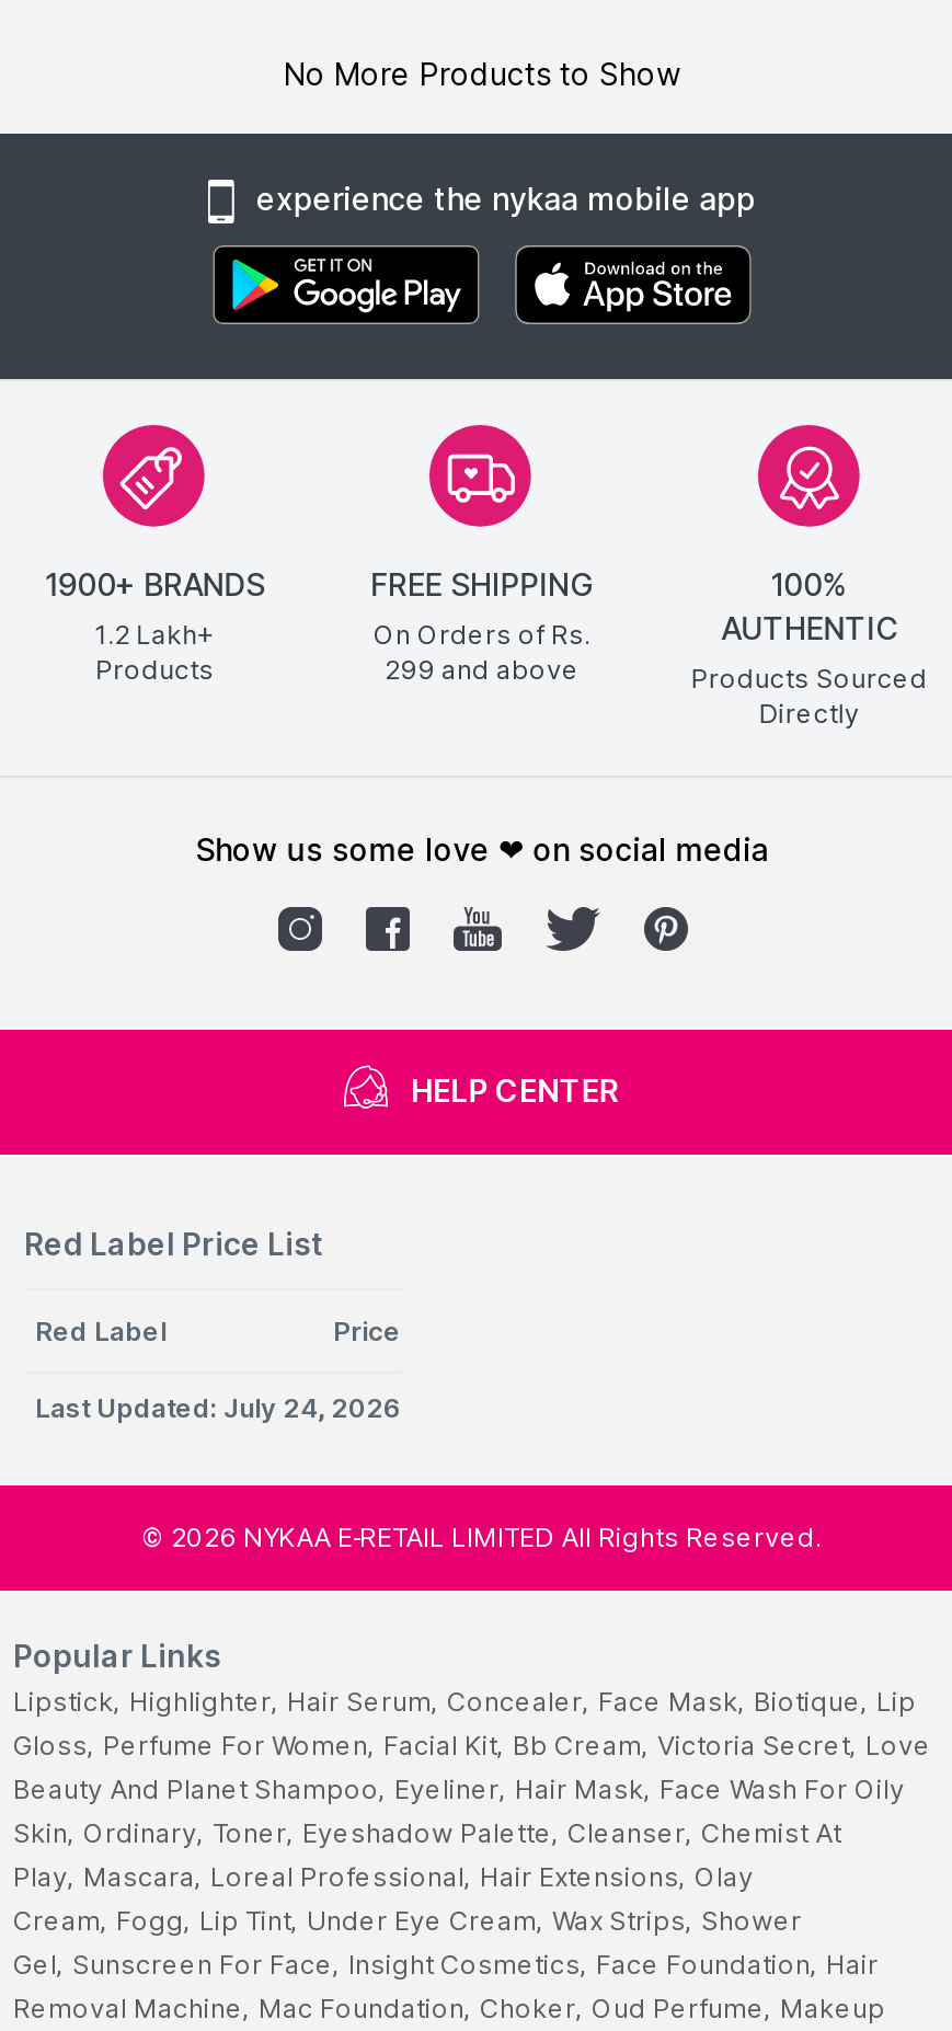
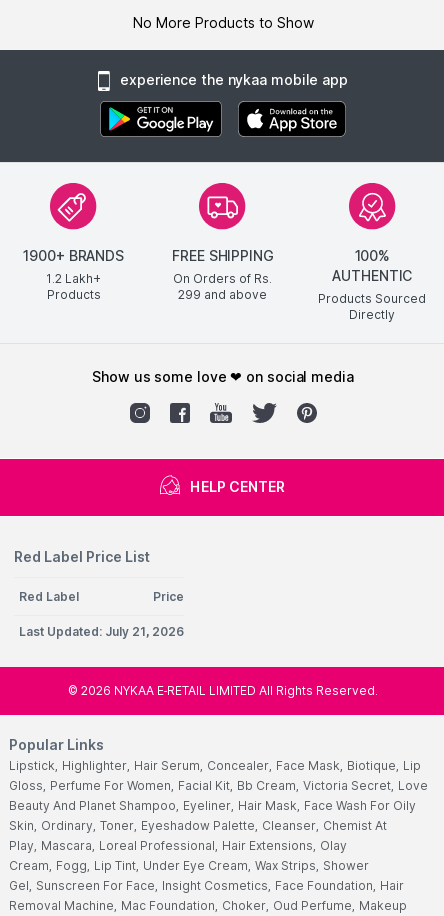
[35,1392,401,1425] Last Updated: July 24, 2026 -> [19,624,184,639] Last Updated: July 21, 2026

